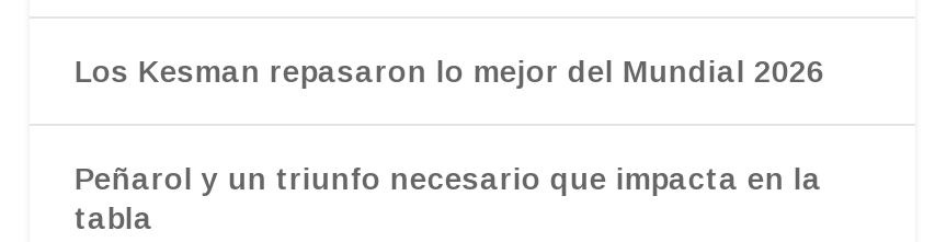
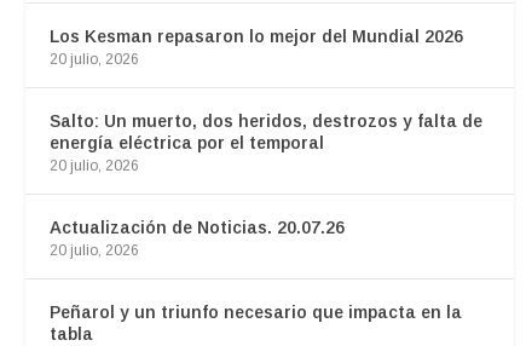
none -> [50,50,483,258] 20 julio, 2026 | Salto: Un muerto, dos heridos, destrozos y falta de | energía eléctrica por el temporal | 20 julio, 2026 | Actualización de Noticias. 20.07.26 | 20 julio, 2026

